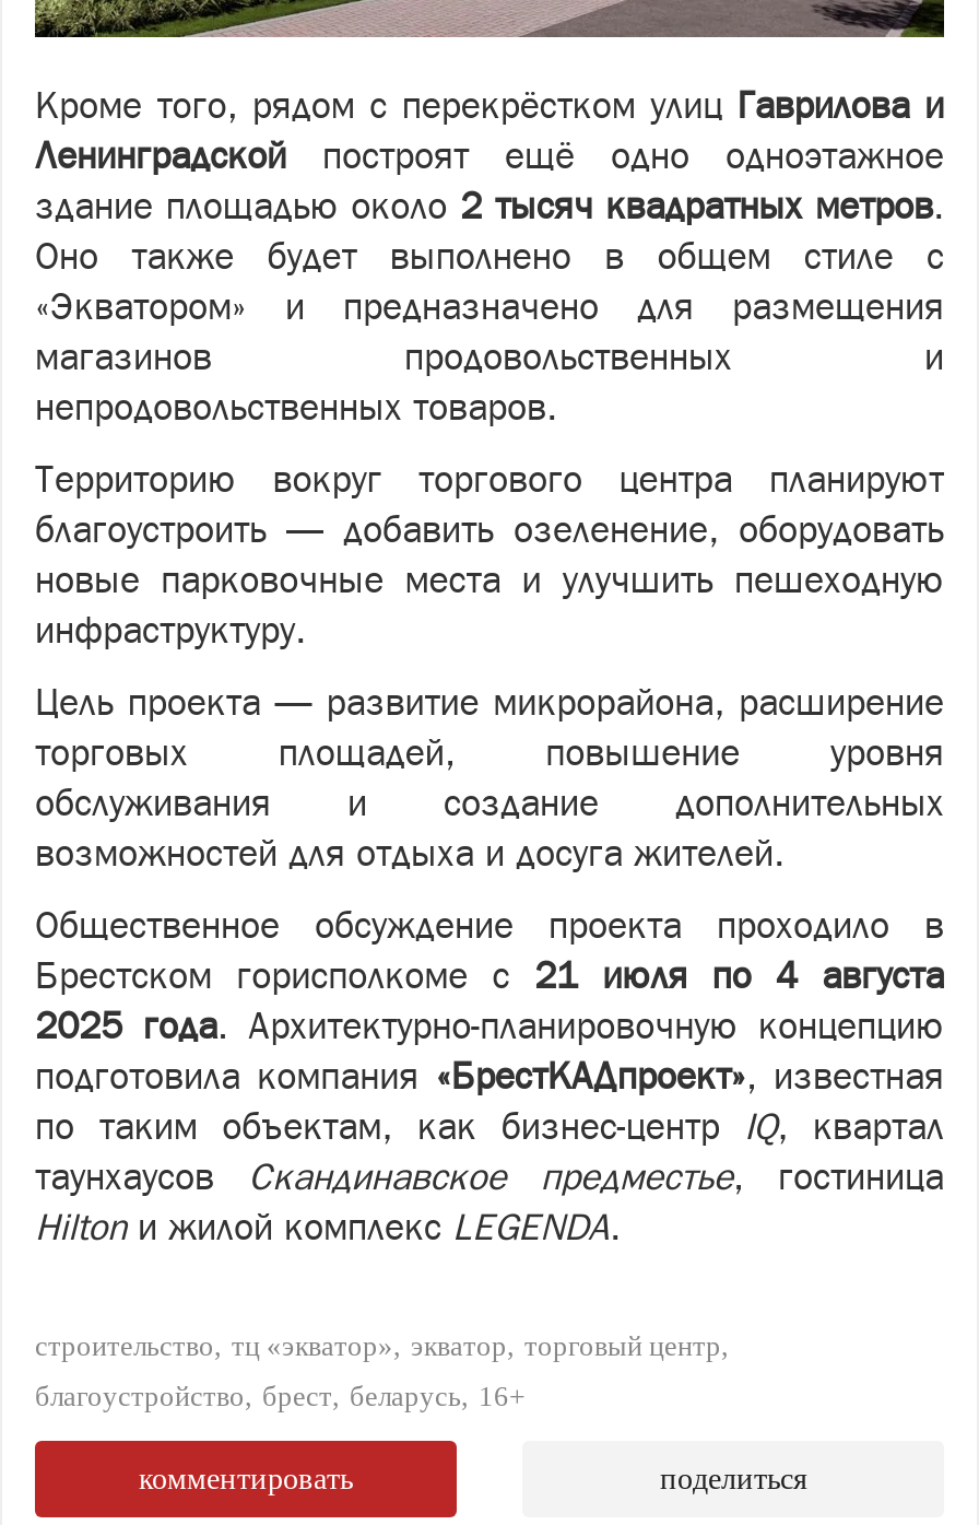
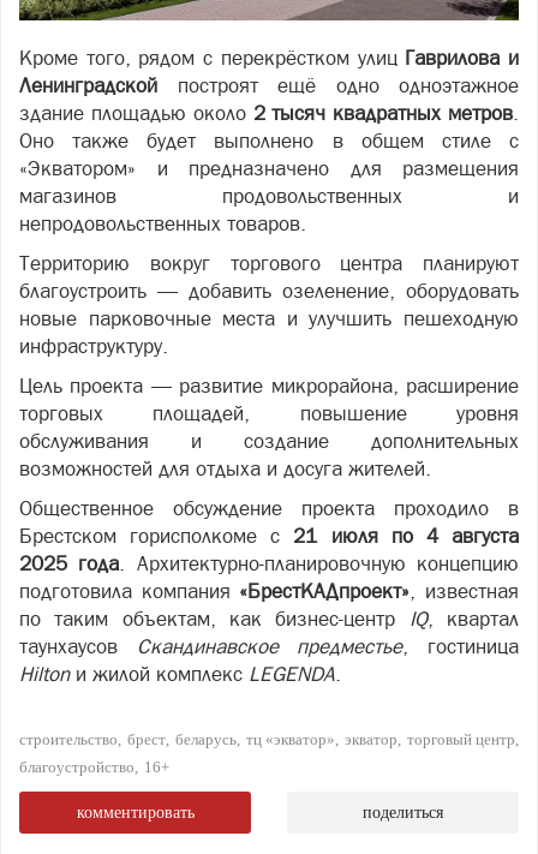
[35,1329,721,1362] строительство тц «экватор» экватор торговый центр -> [19,730,515,748] строительство брест беларусь тц «экватор» экватор торговый центр
[35,1379,524,1412] благоустройство брест беларусь 16+ -> [19,758,169,776] благоустройство 16+

